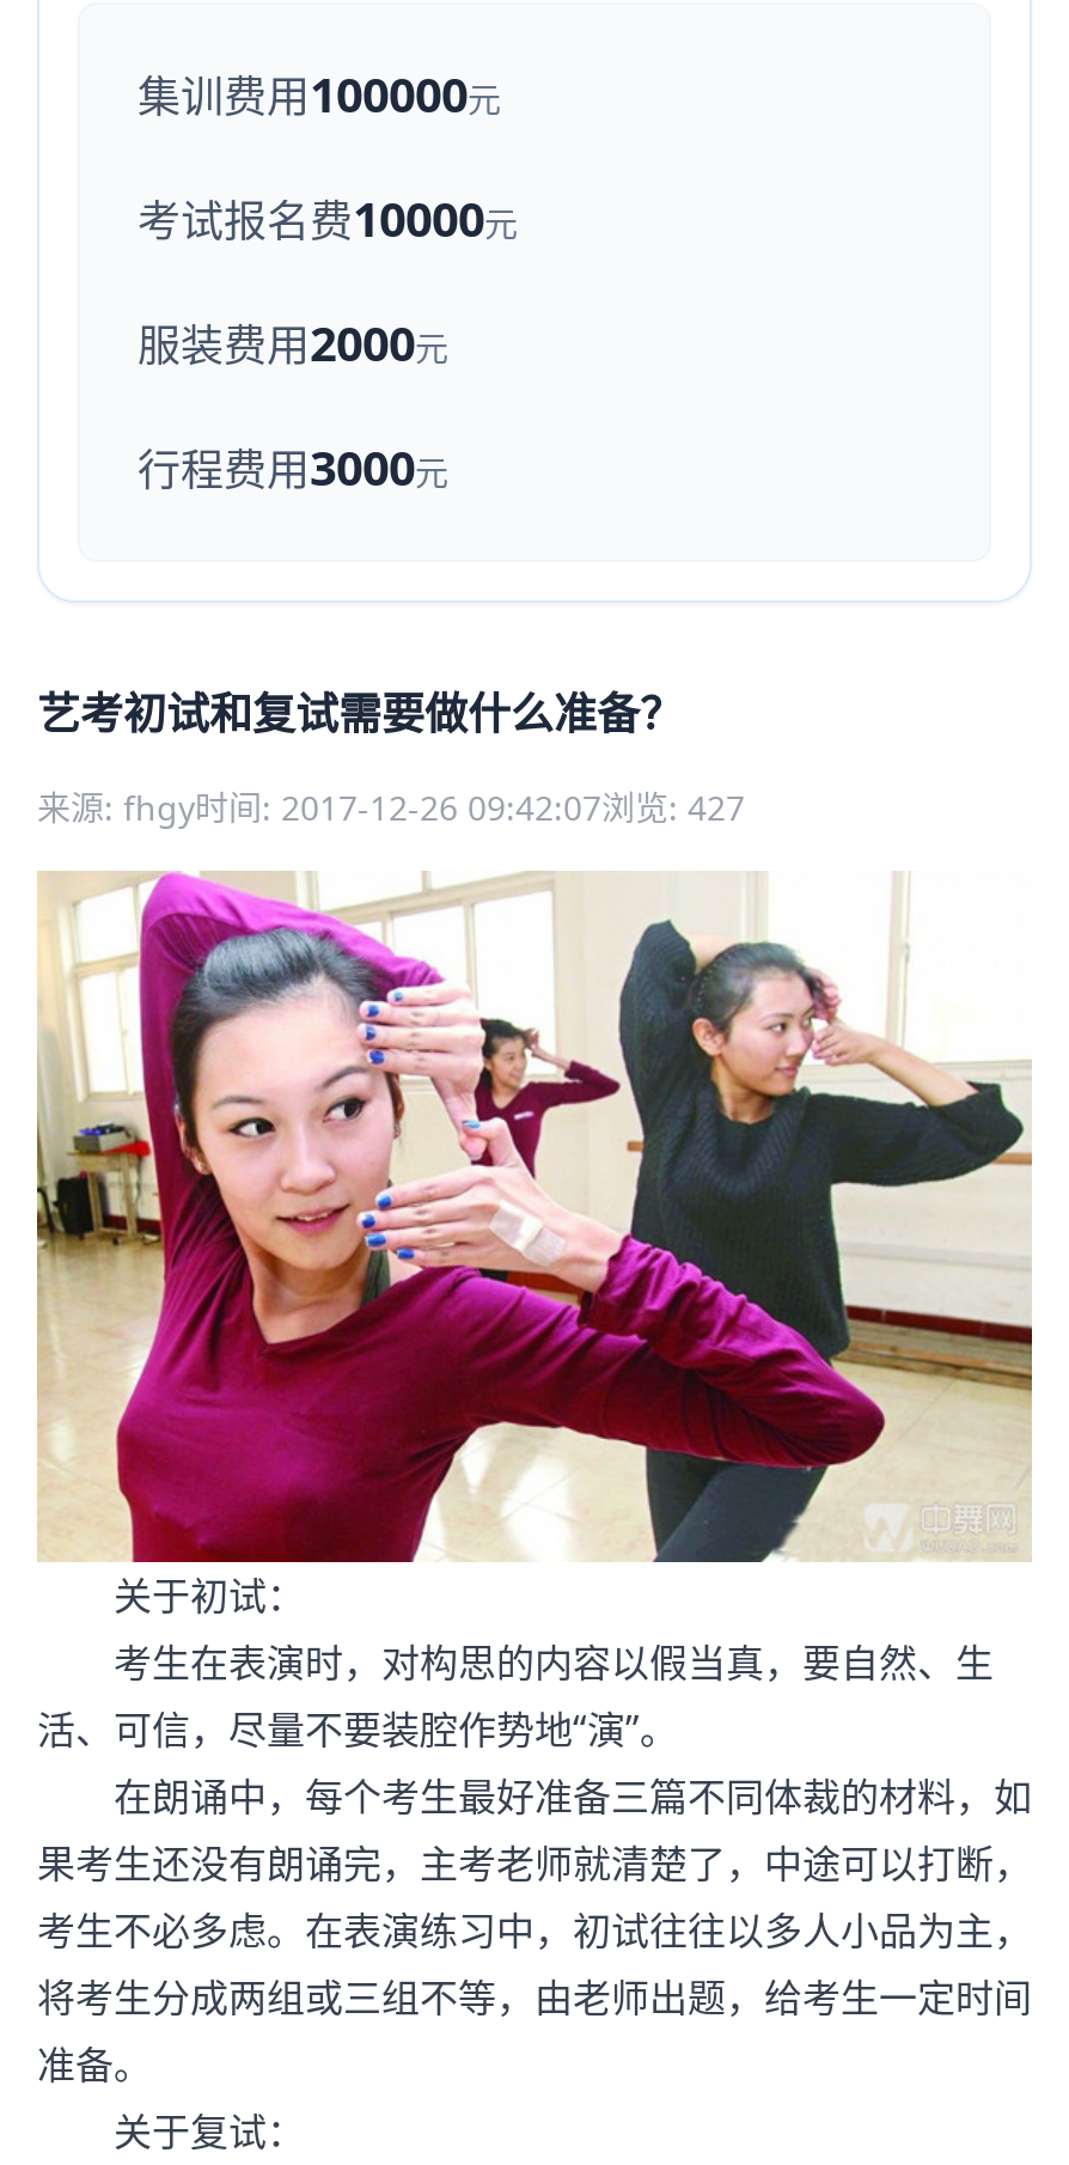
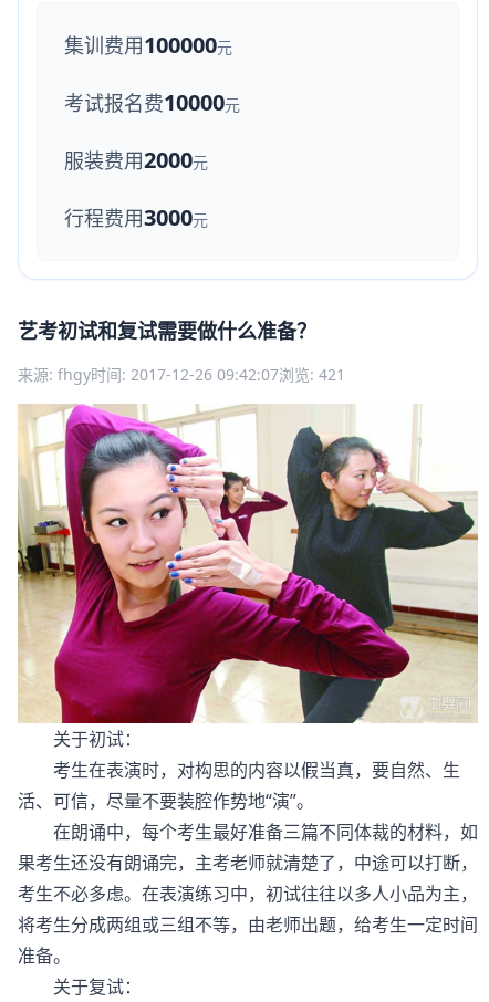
[37,785,745,830] 来源: fhgy时间: 2017-12-26 09:42:07浏览: 427 -> [18,364,345,385] 来源: fhgy时间: 2017-12-26 09:42:07浏览: 421

